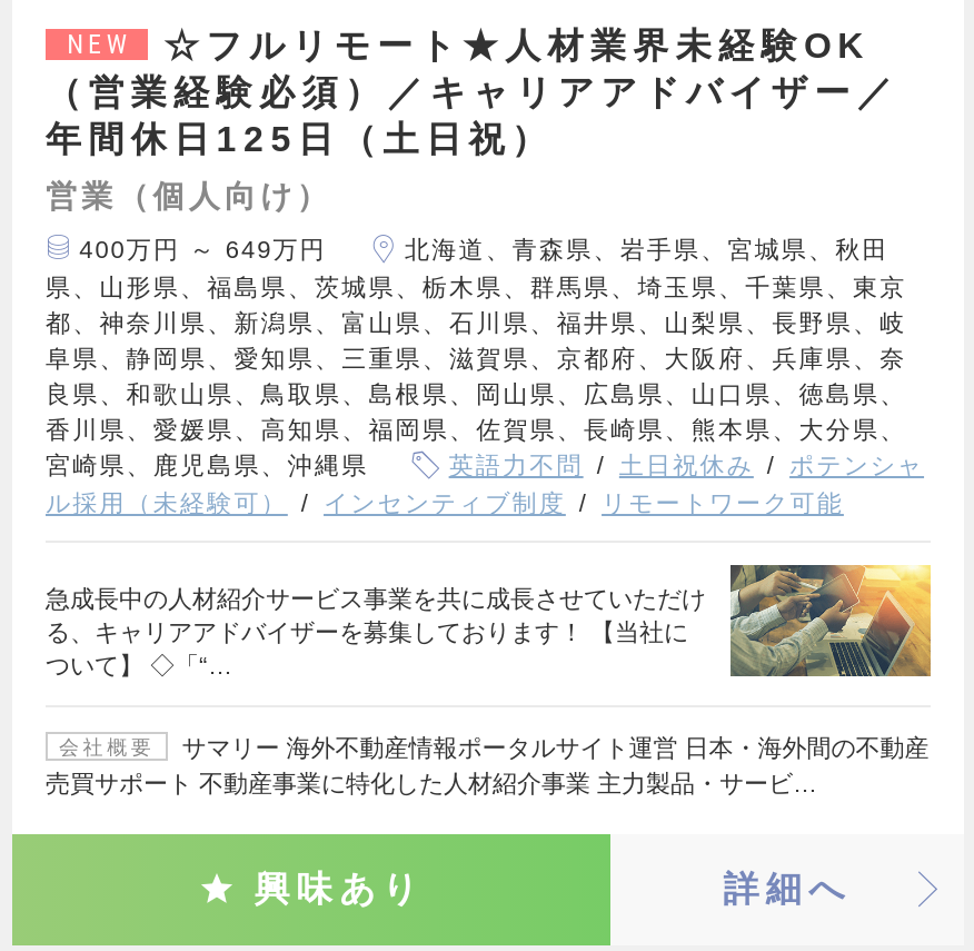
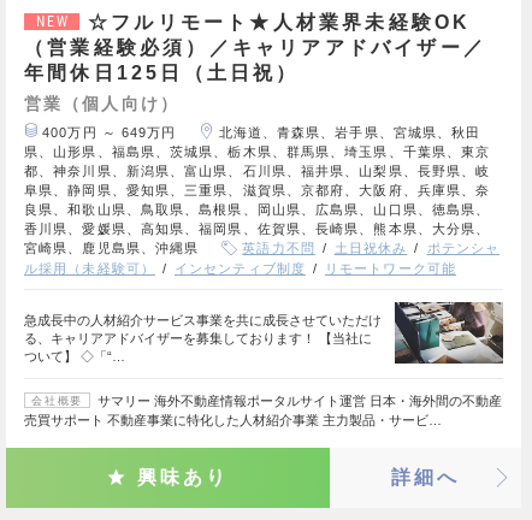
[728,562,933,680] [image] -> [394,301,504,365] [image]

